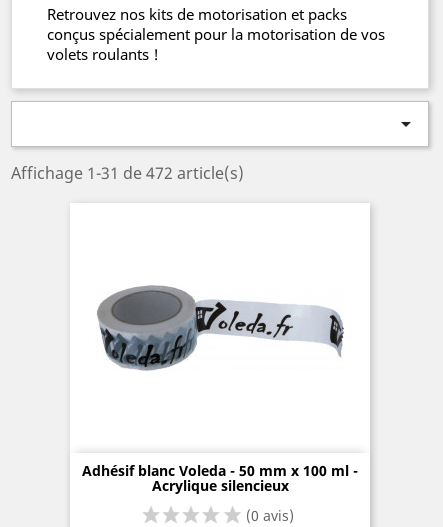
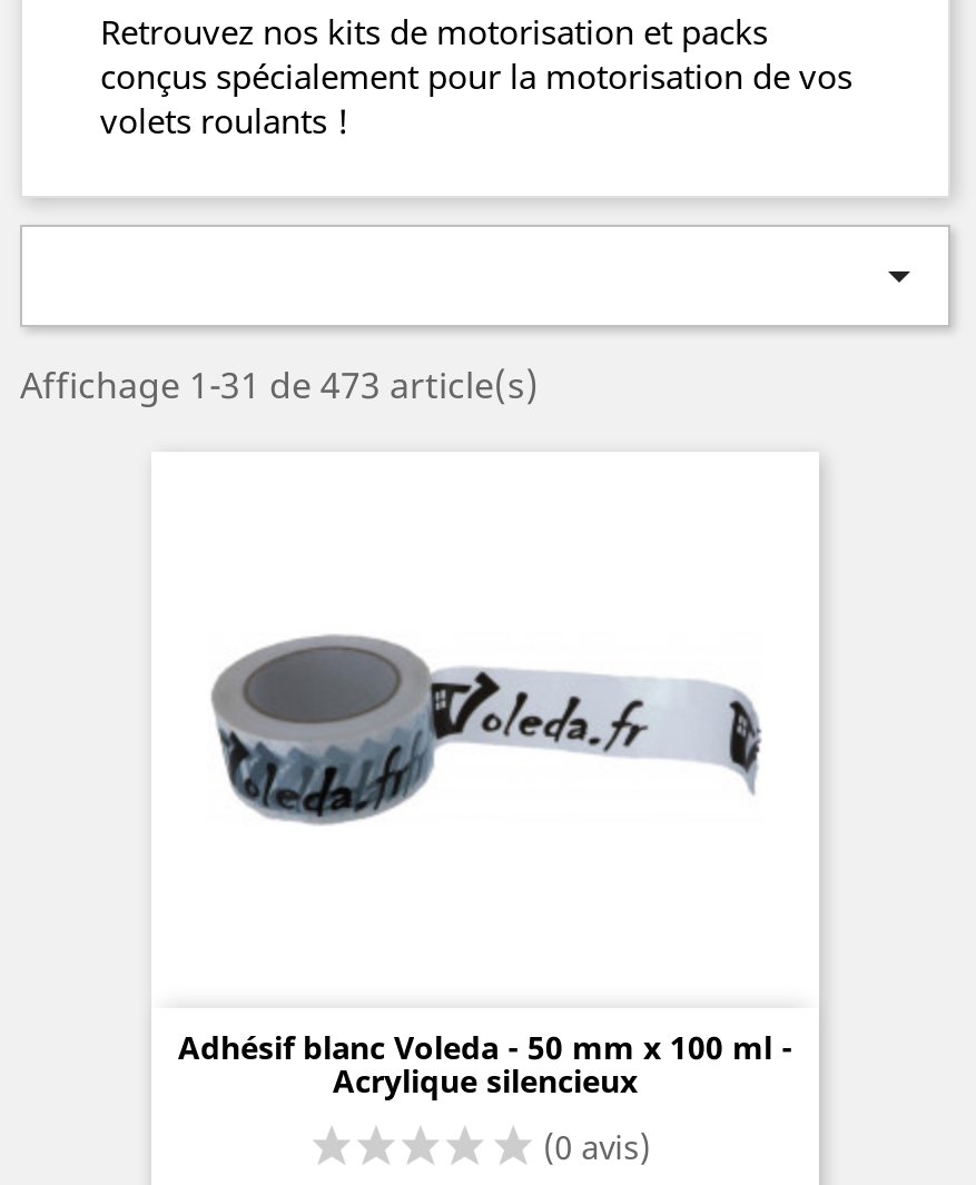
[11,162,244,184] Affichage 1-31 de 472 article(s) -> [20,361,539,409] Affichage 1-31 de 473 article(s)

